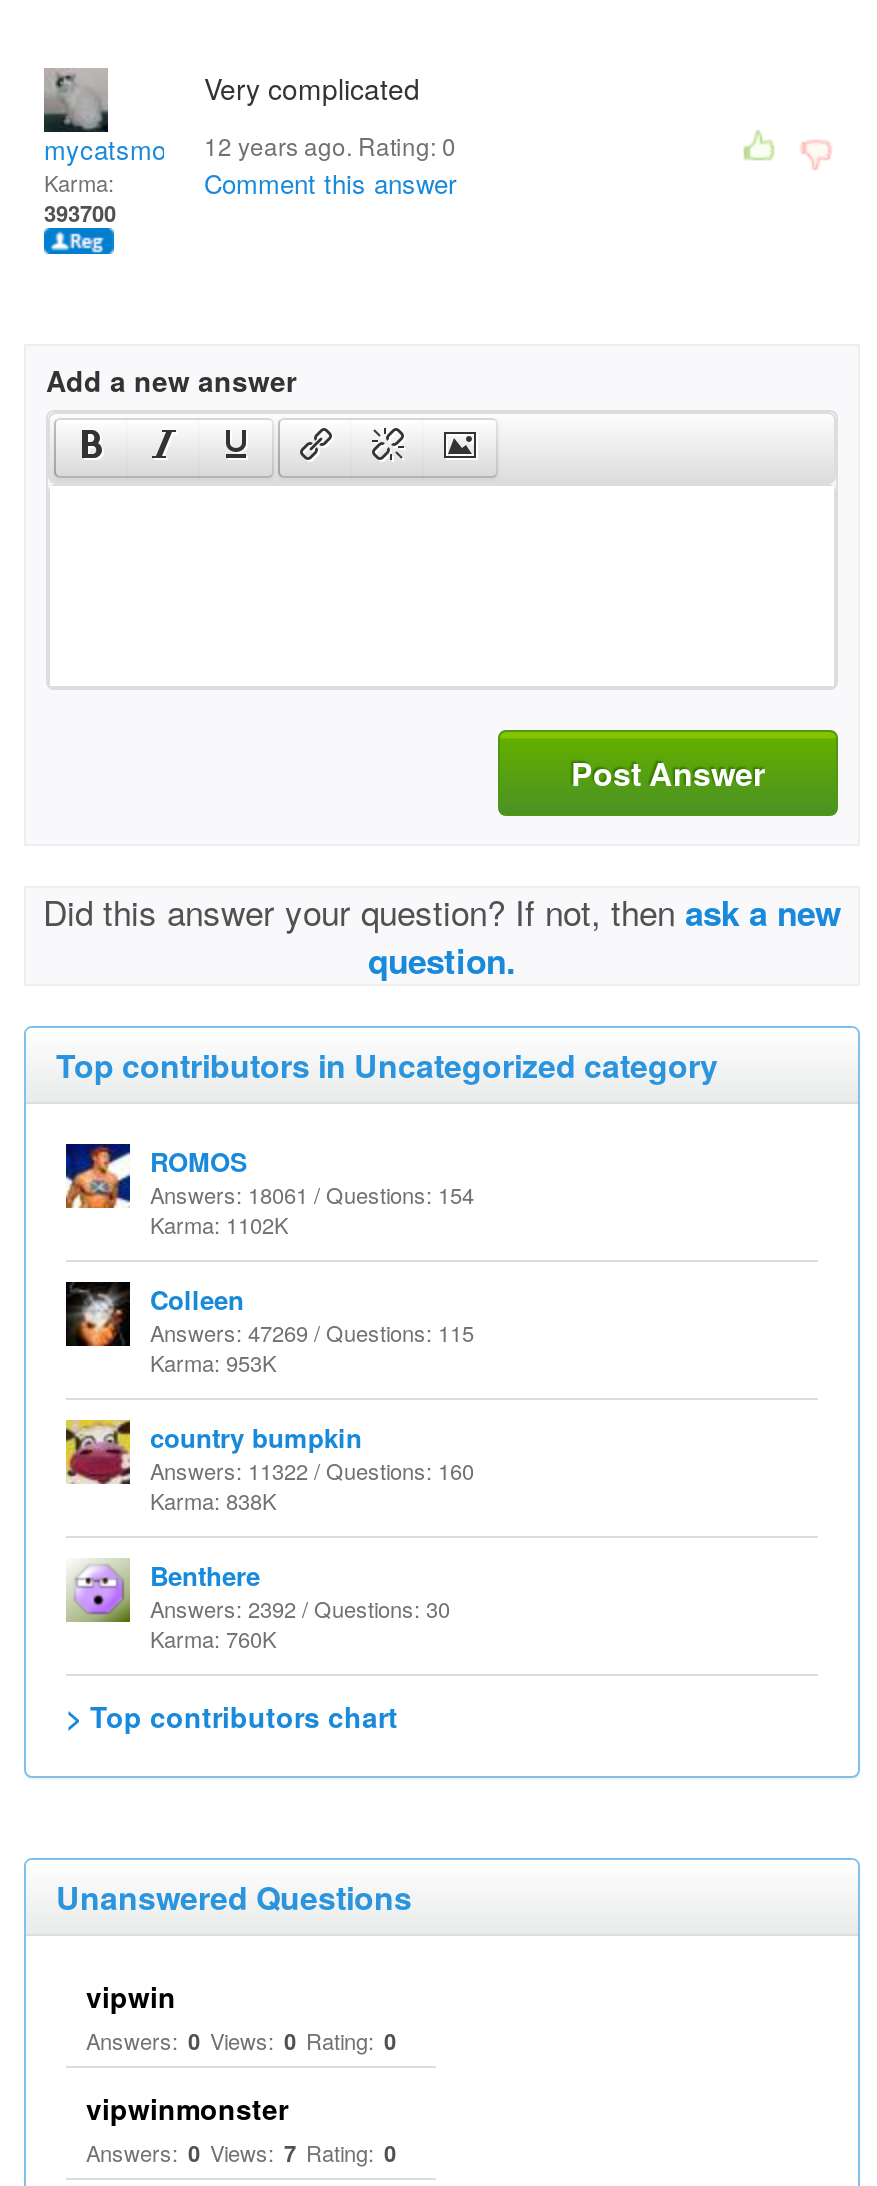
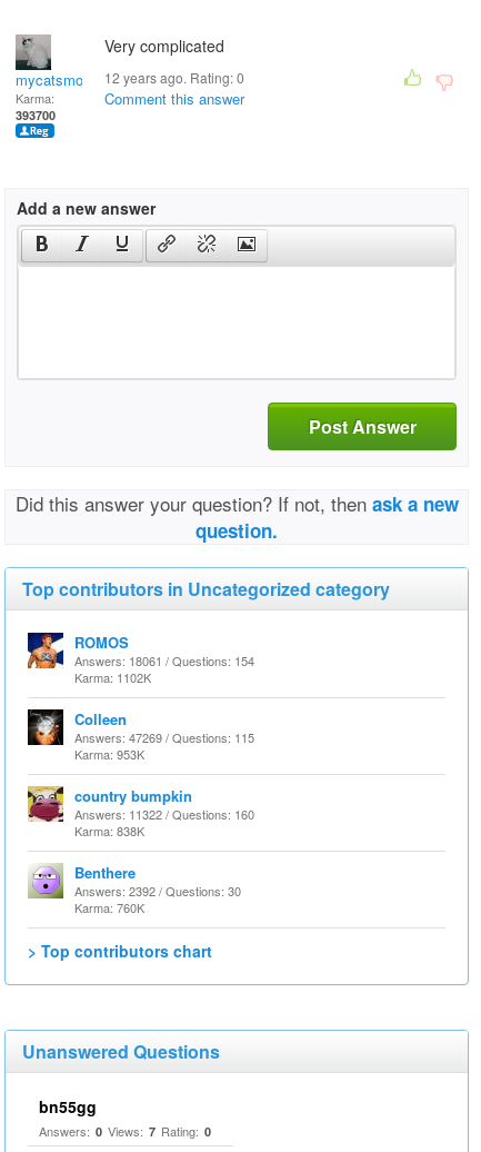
[86,1976,396,2128] vipwin | Answers: 0 Views: 0 Rating: 0 | vipwinmonster -> [39,1095,97,1118] bn55gg

